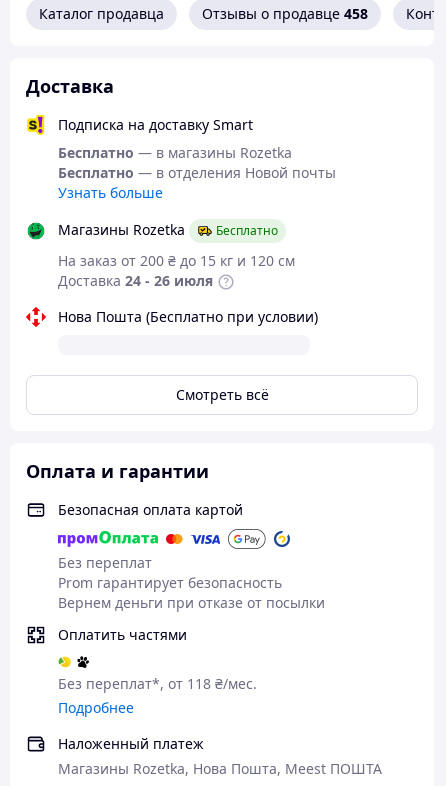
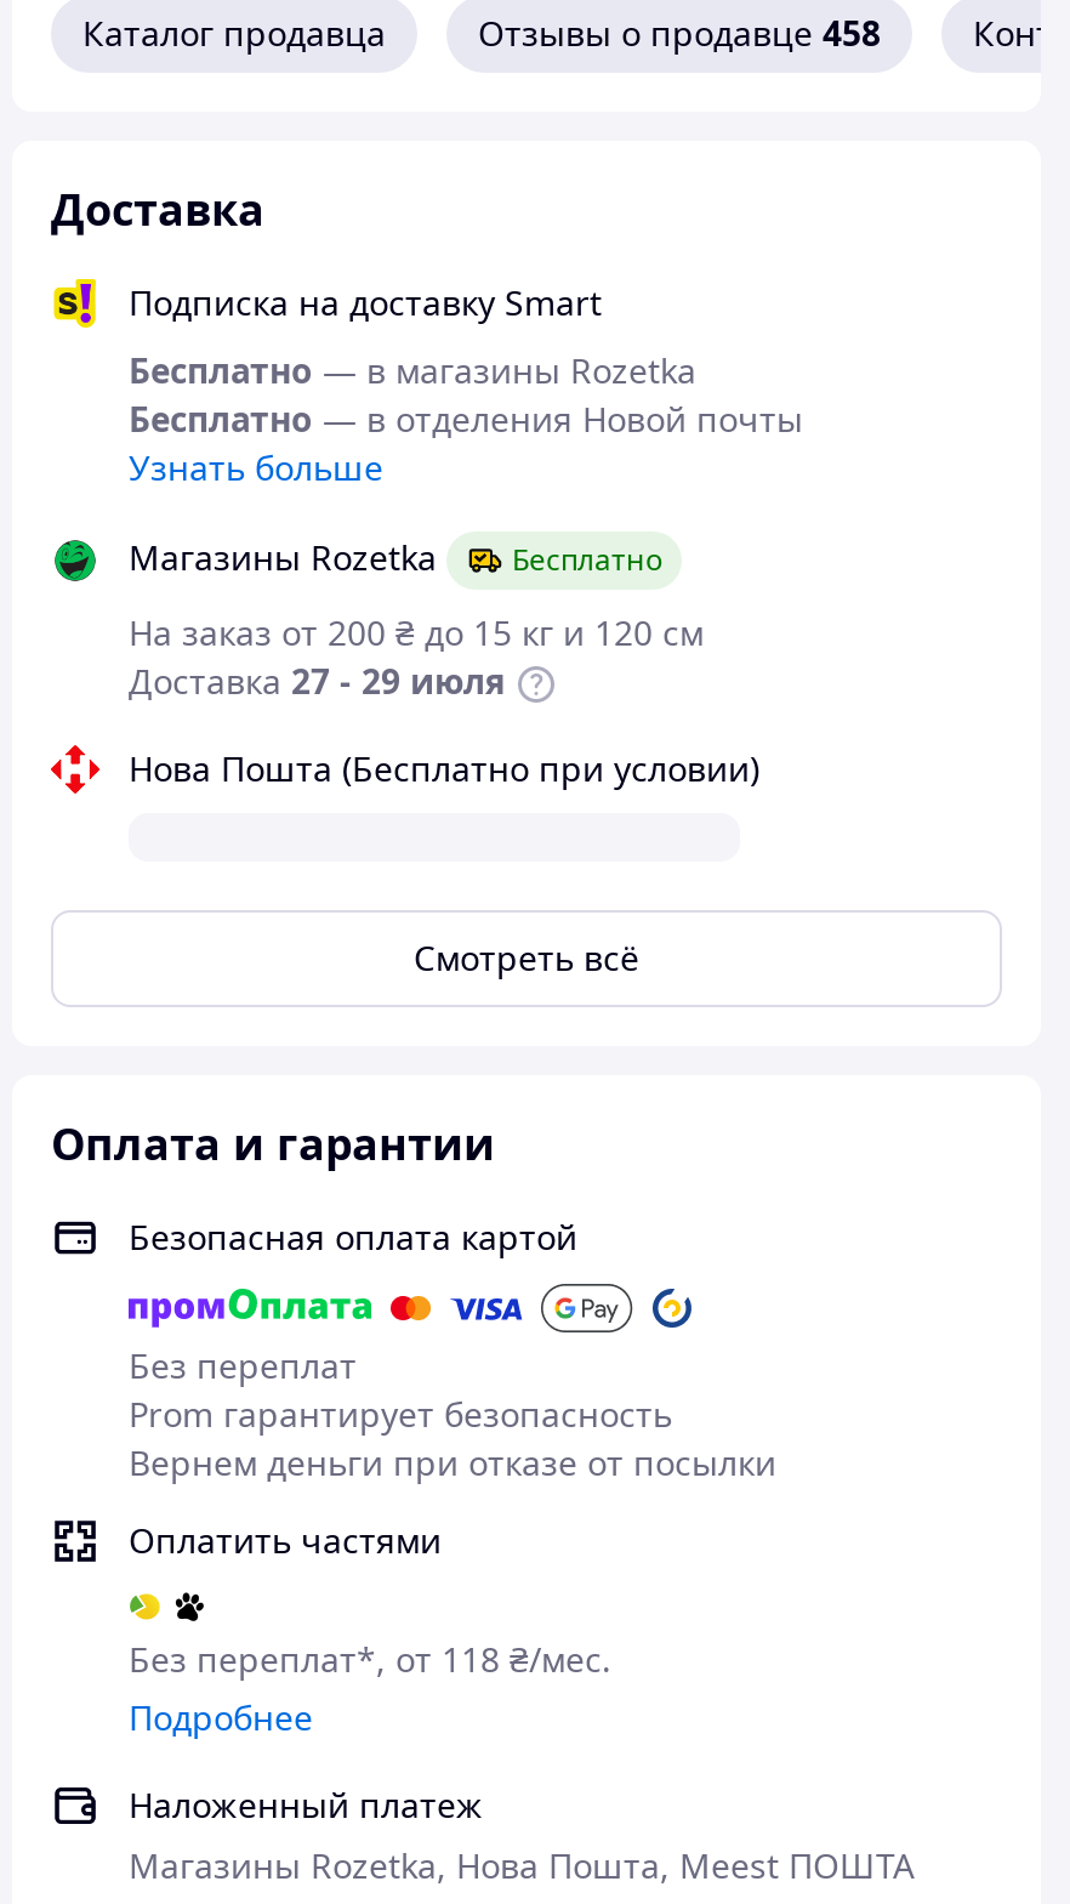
[58,271,213,290] Доставка 24 - 26 июля -> [129,658,505,704] Доставка 27 - 29 июля

